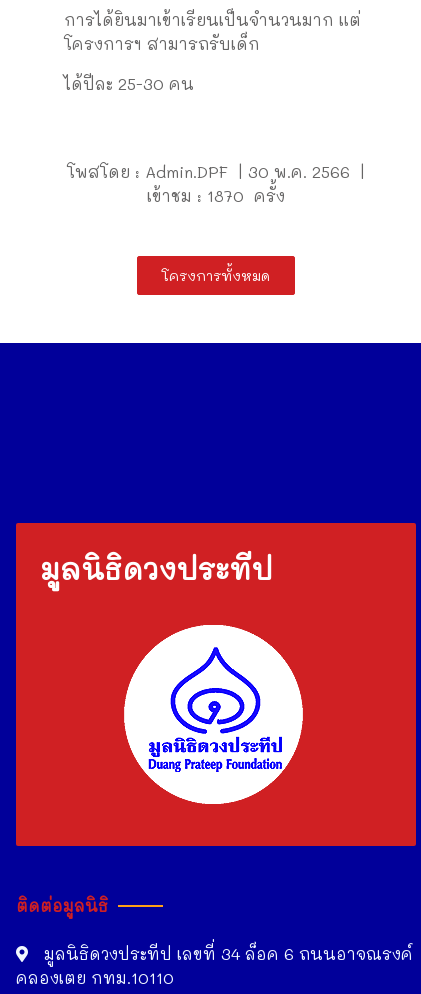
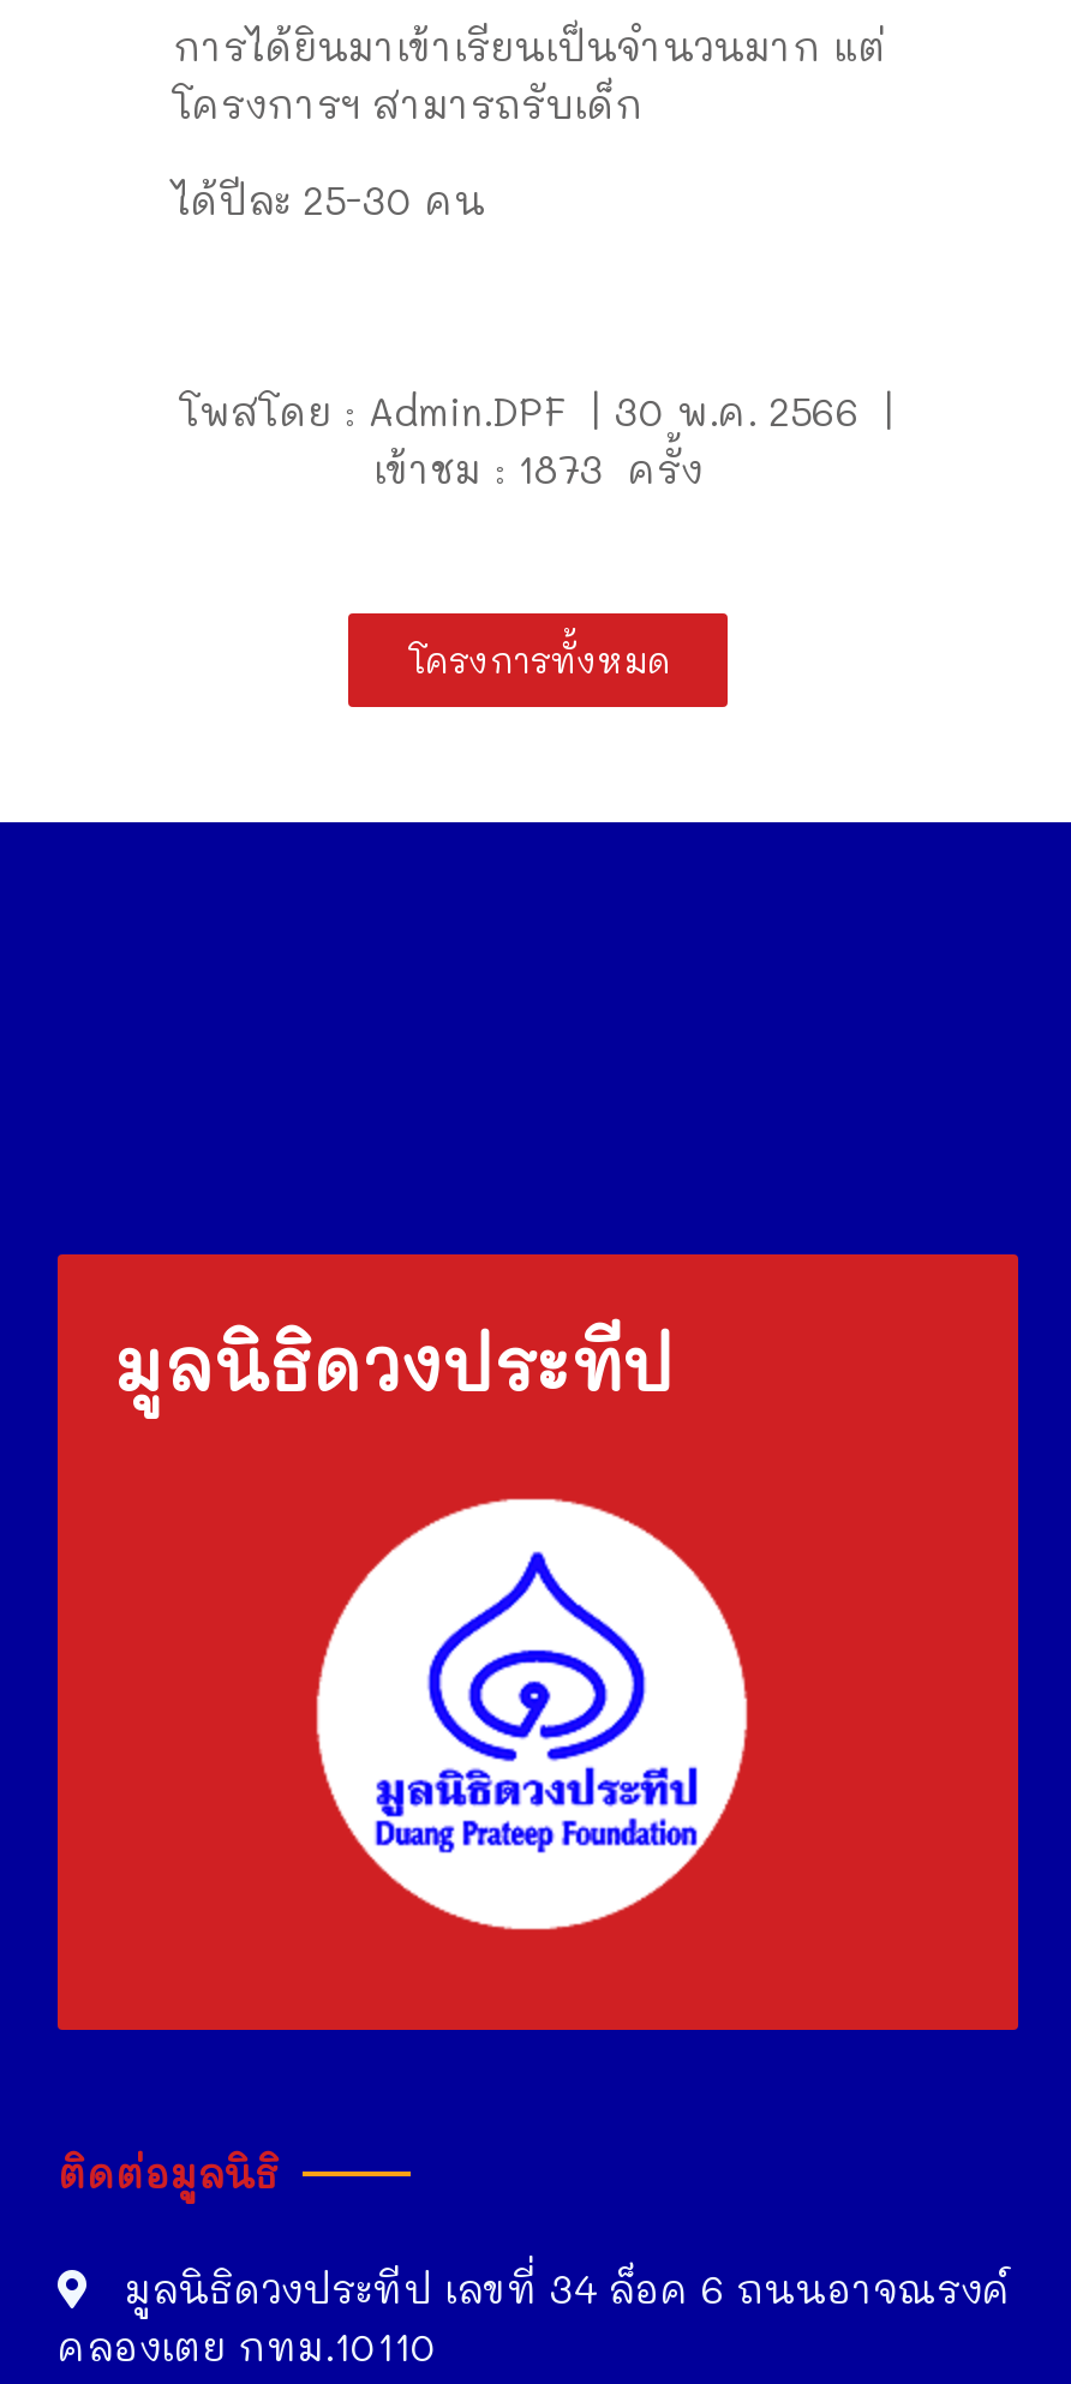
[147,185,285,206] เข้าชม : 1870 ครั้ง -> [373,443,702,493] เข้าชม : 1873 ครั้ง

